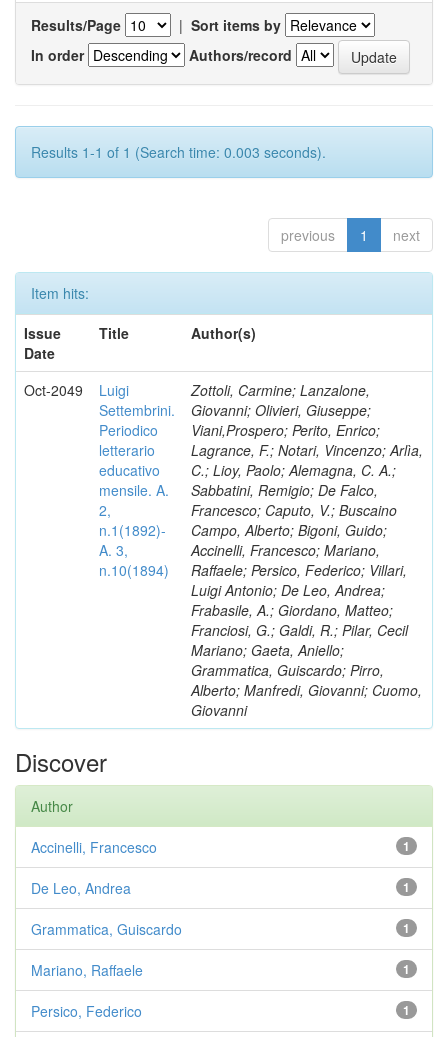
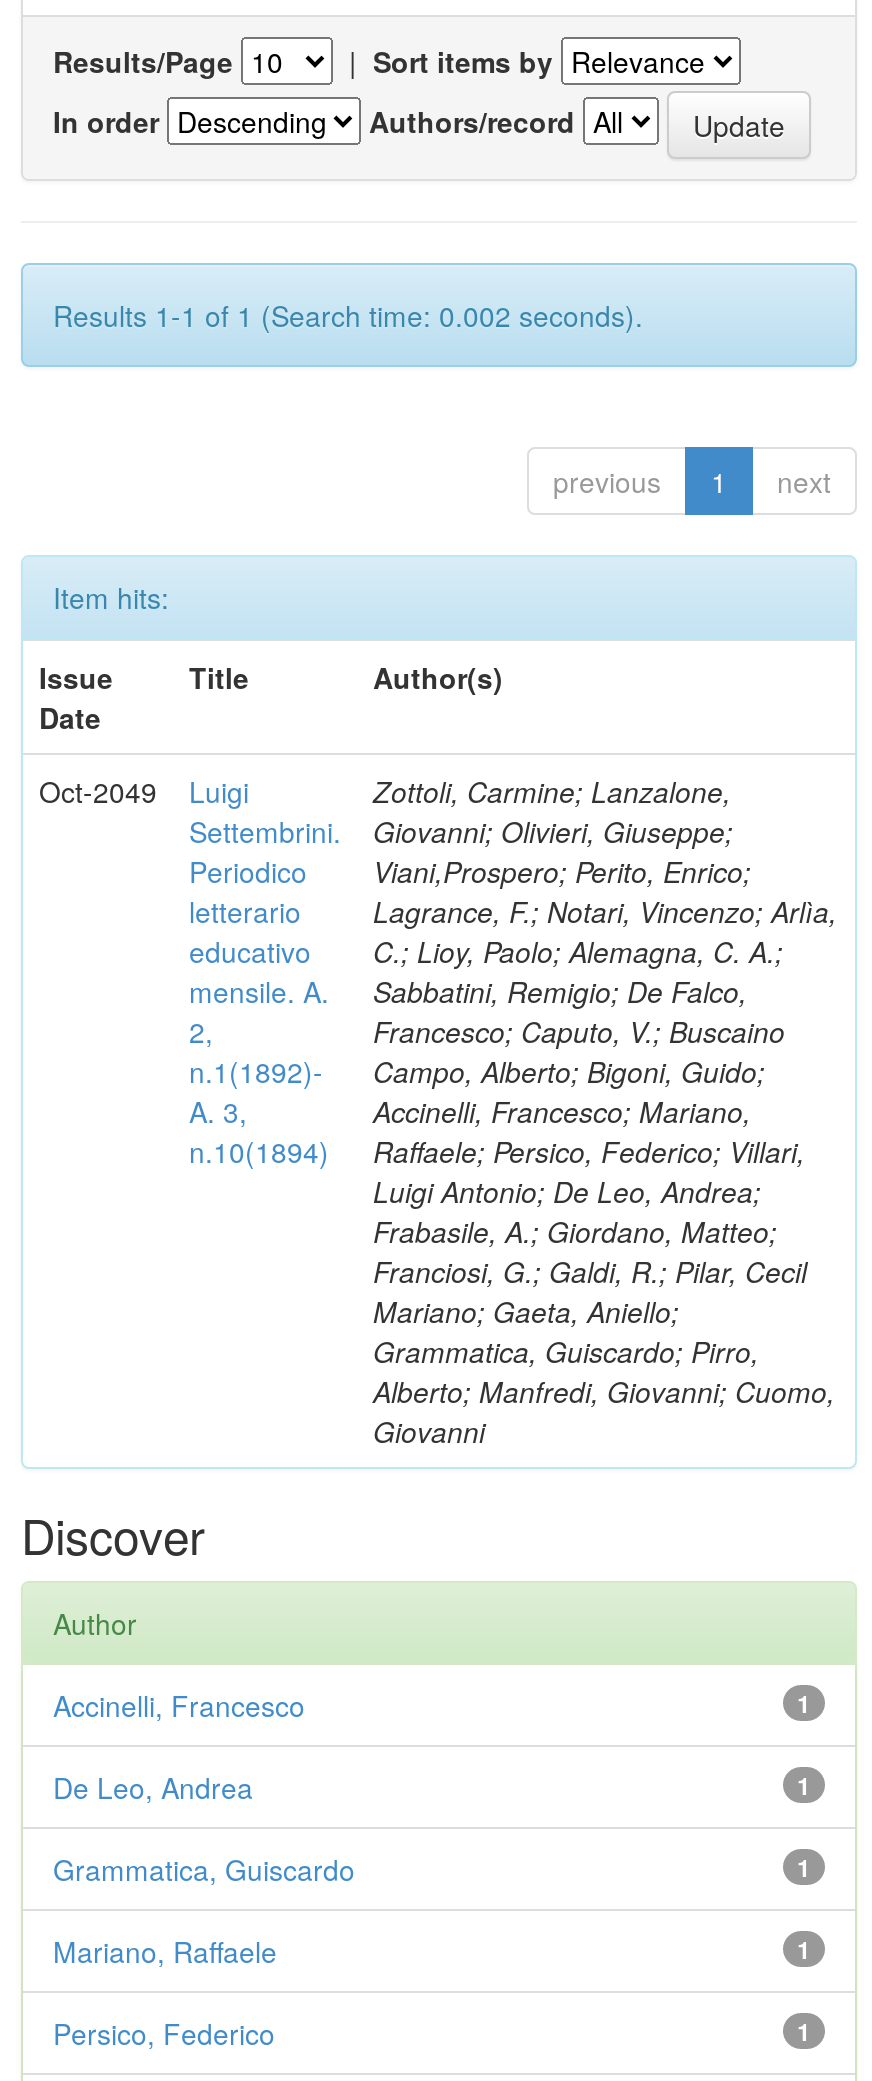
[31,142,326,162] Results 1-1 of 1 (Search time: 0.003 seconds). -> [53,295,643,335] Results 1-1 of 1 (Search time: 0.002 seconds).

